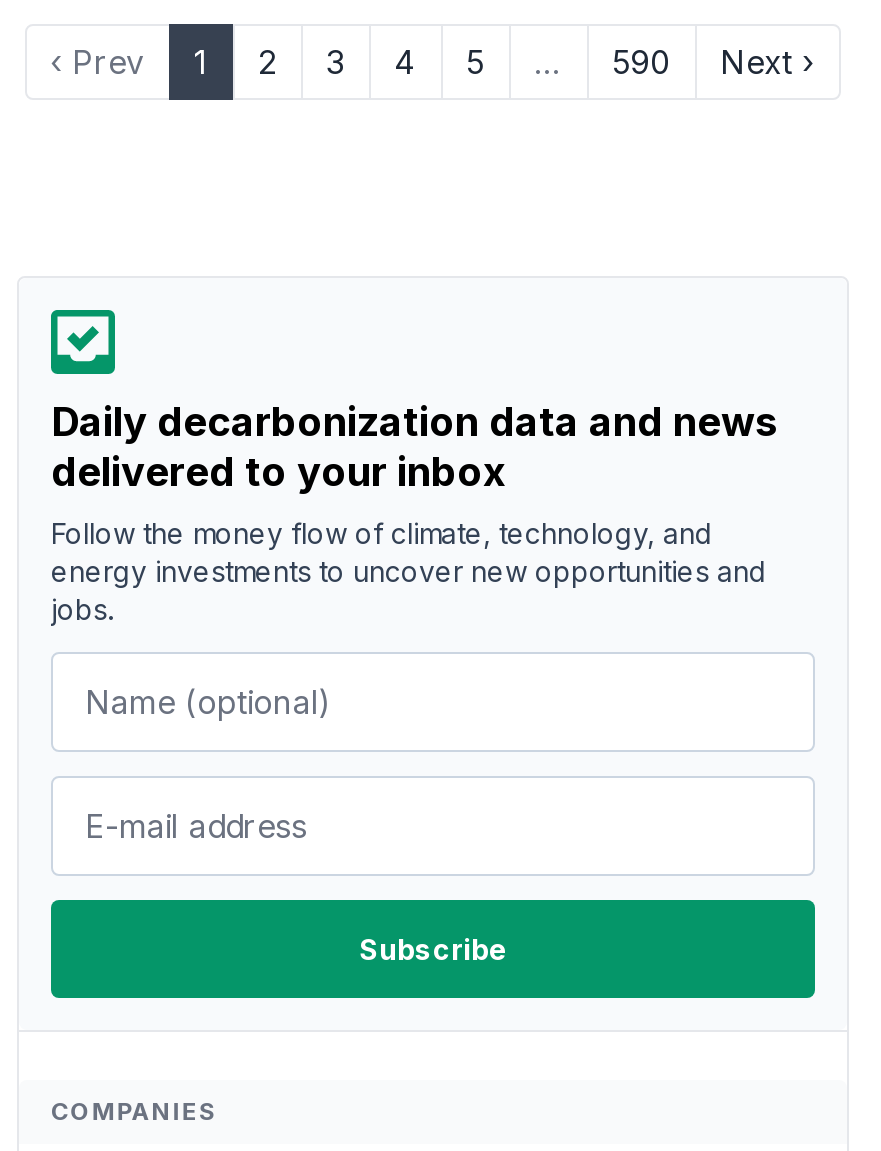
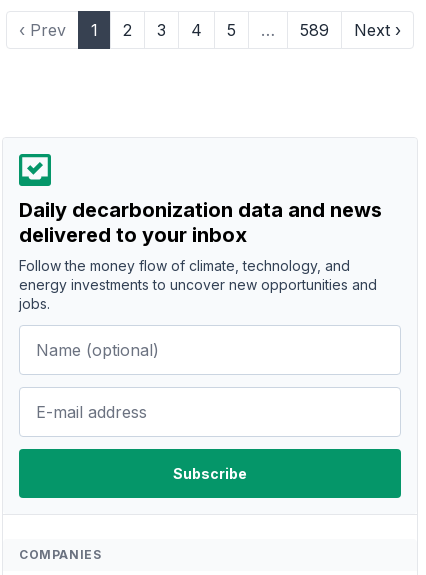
[612,42,670,82] 590 -> [299,20,328,40] 589

